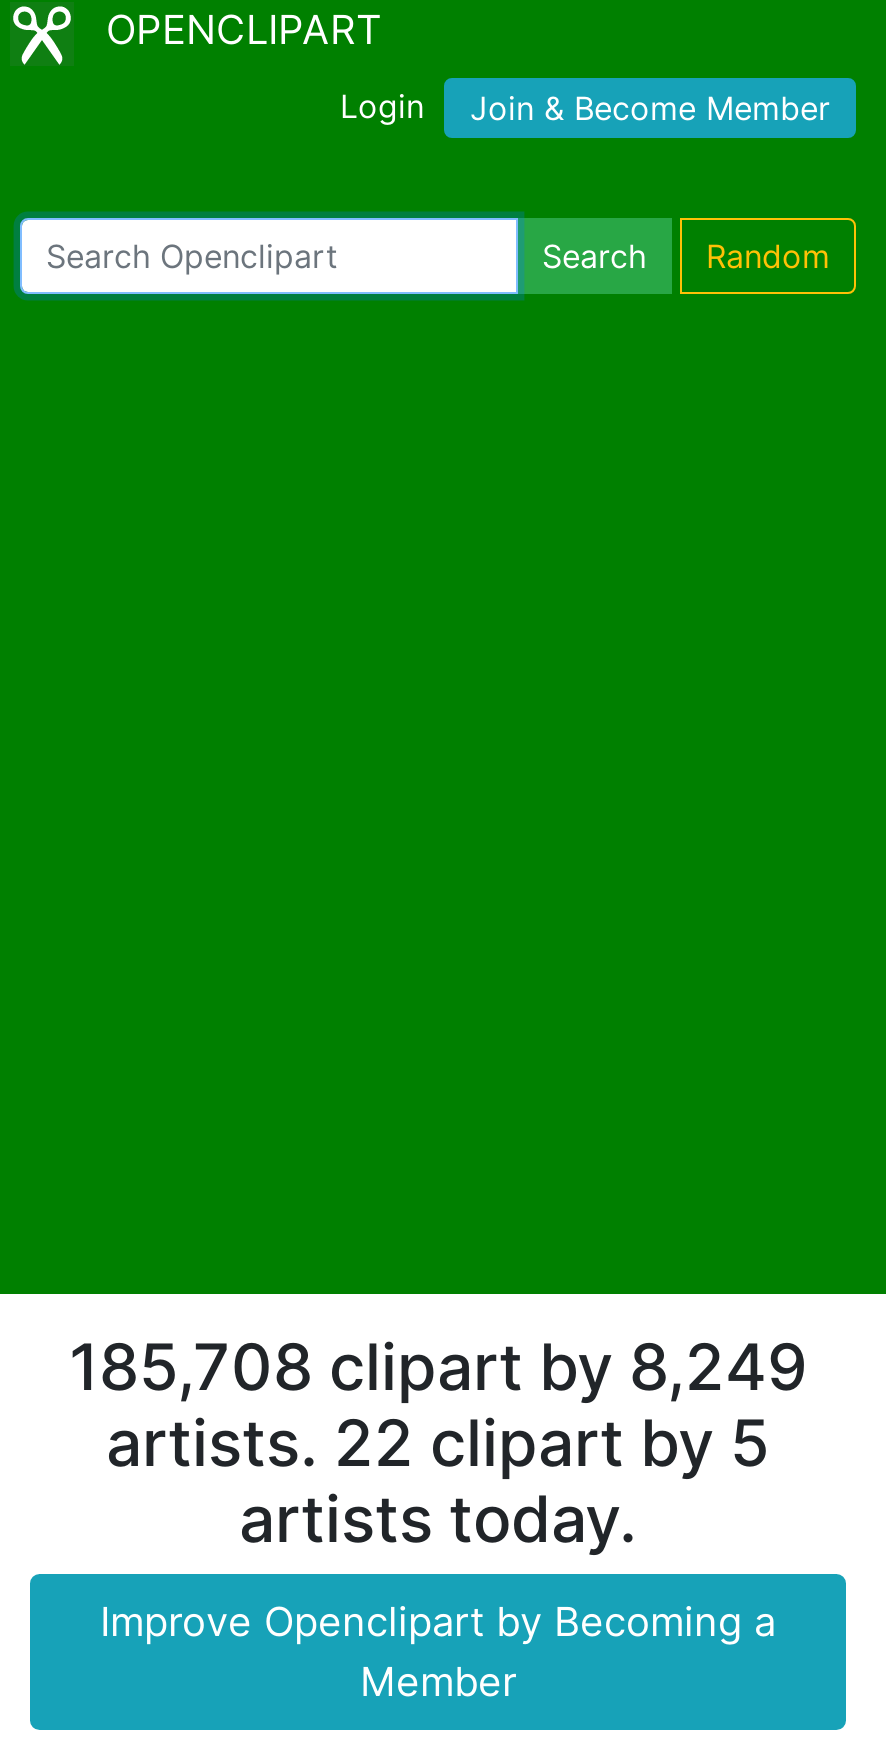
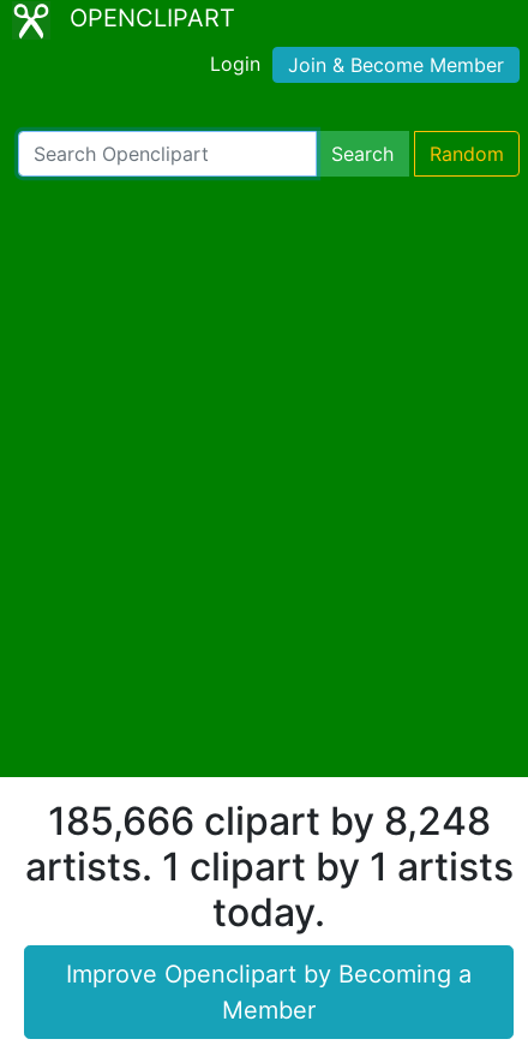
[69,1327,807,1557] 185,708 clipart by 8,249 | artists. 22 clipart by 5 | artists today. -> [25,797,513,935] 185,666 clipart by 8,248 | artists. 1 clipart by 1 artists | today.

